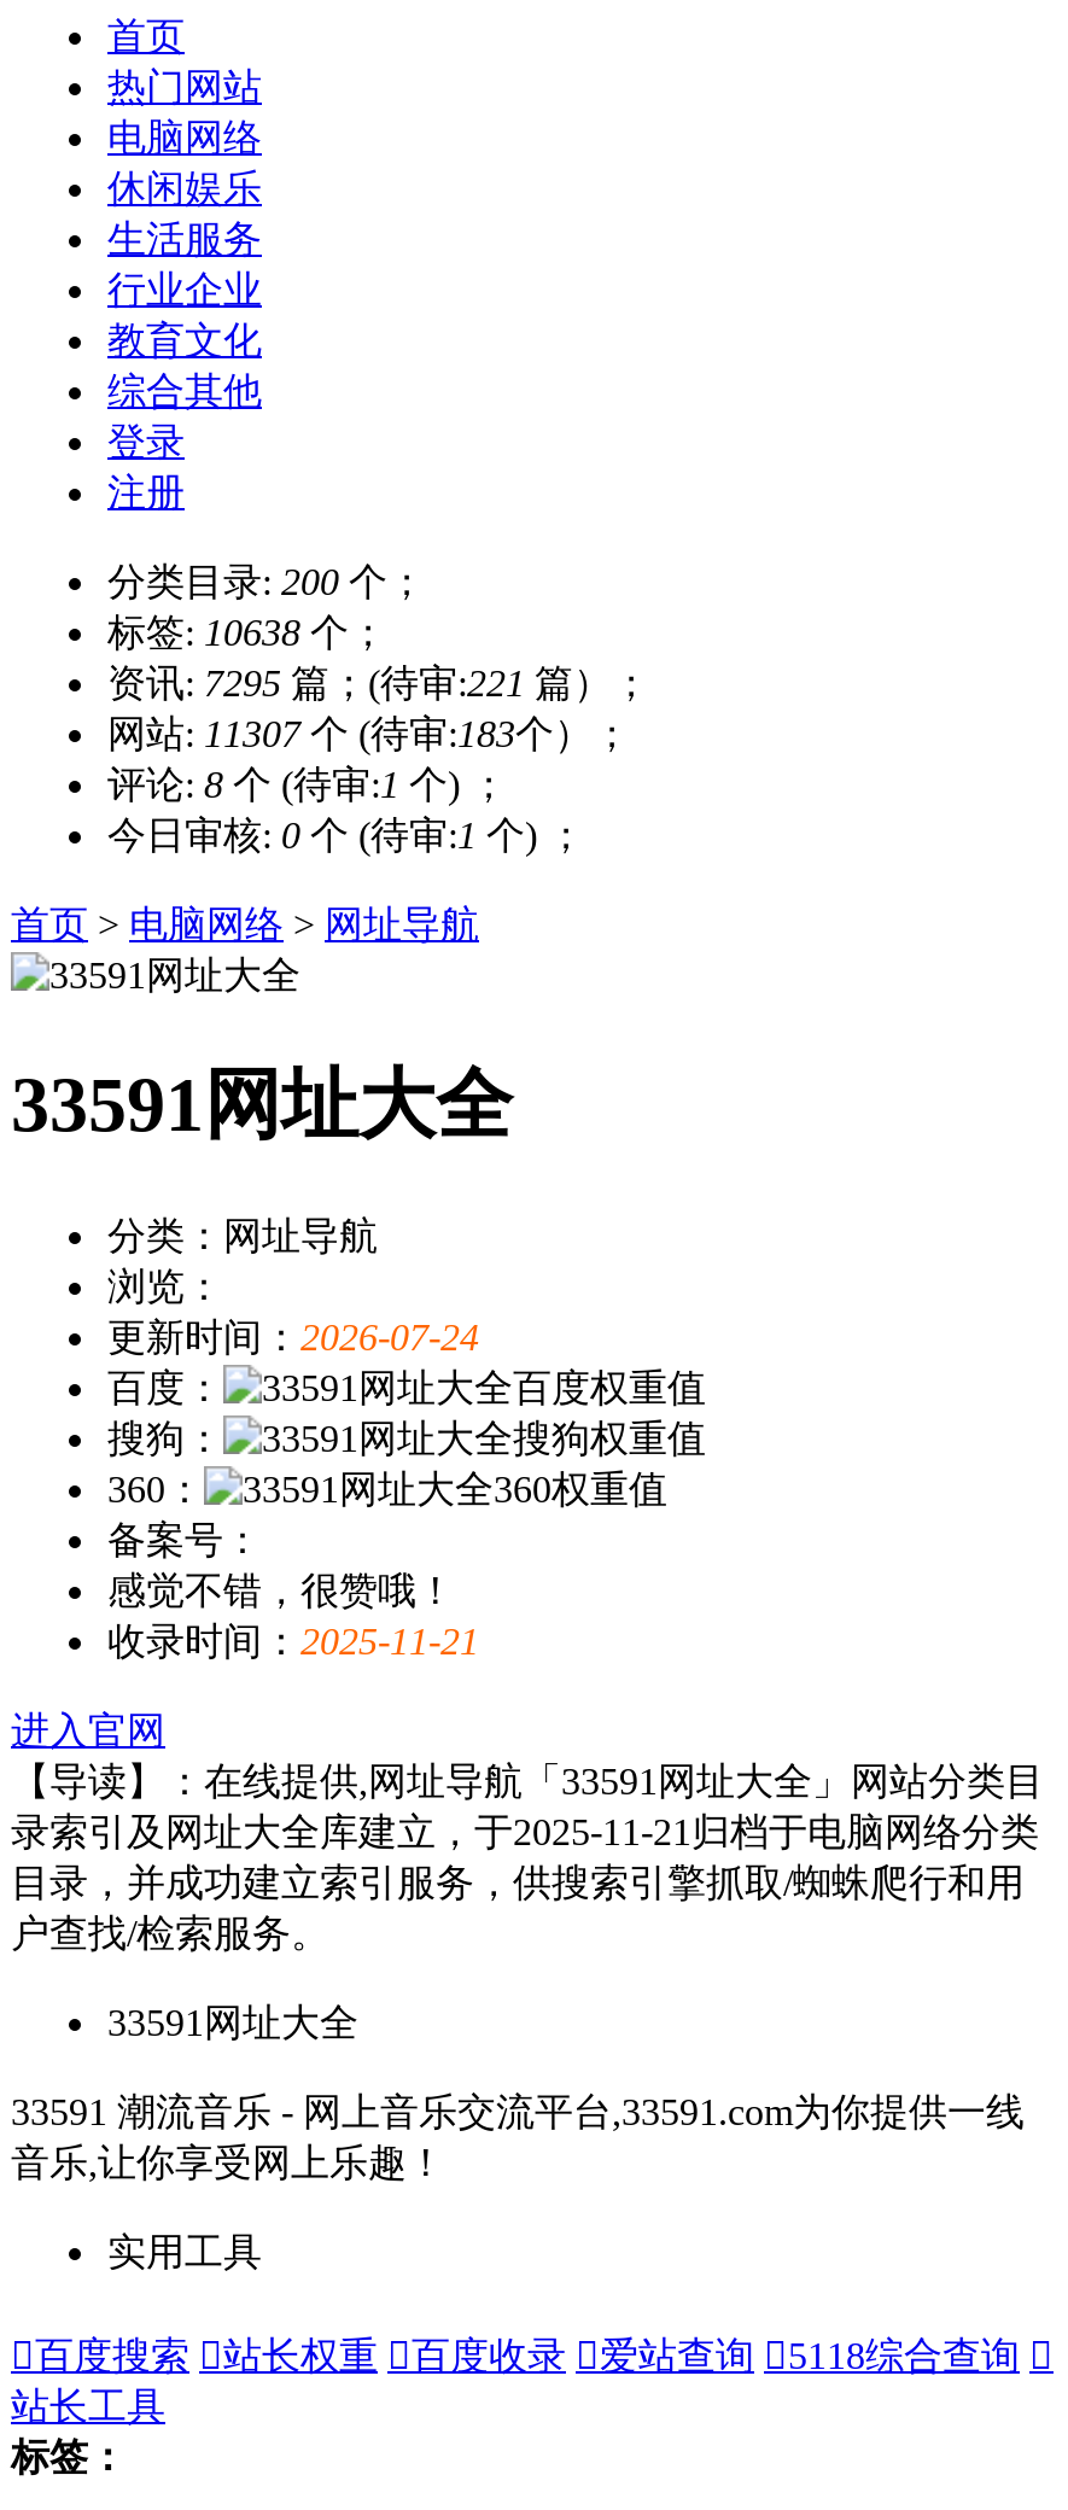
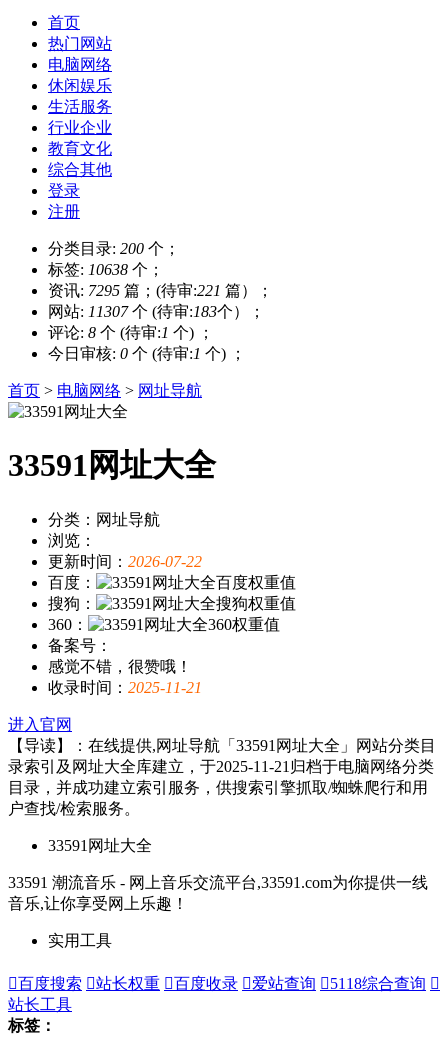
[107,1316,479,1357] 更新时间：2026-07-24 -> [48,553,202,570] 更新时间：2026-07-22

